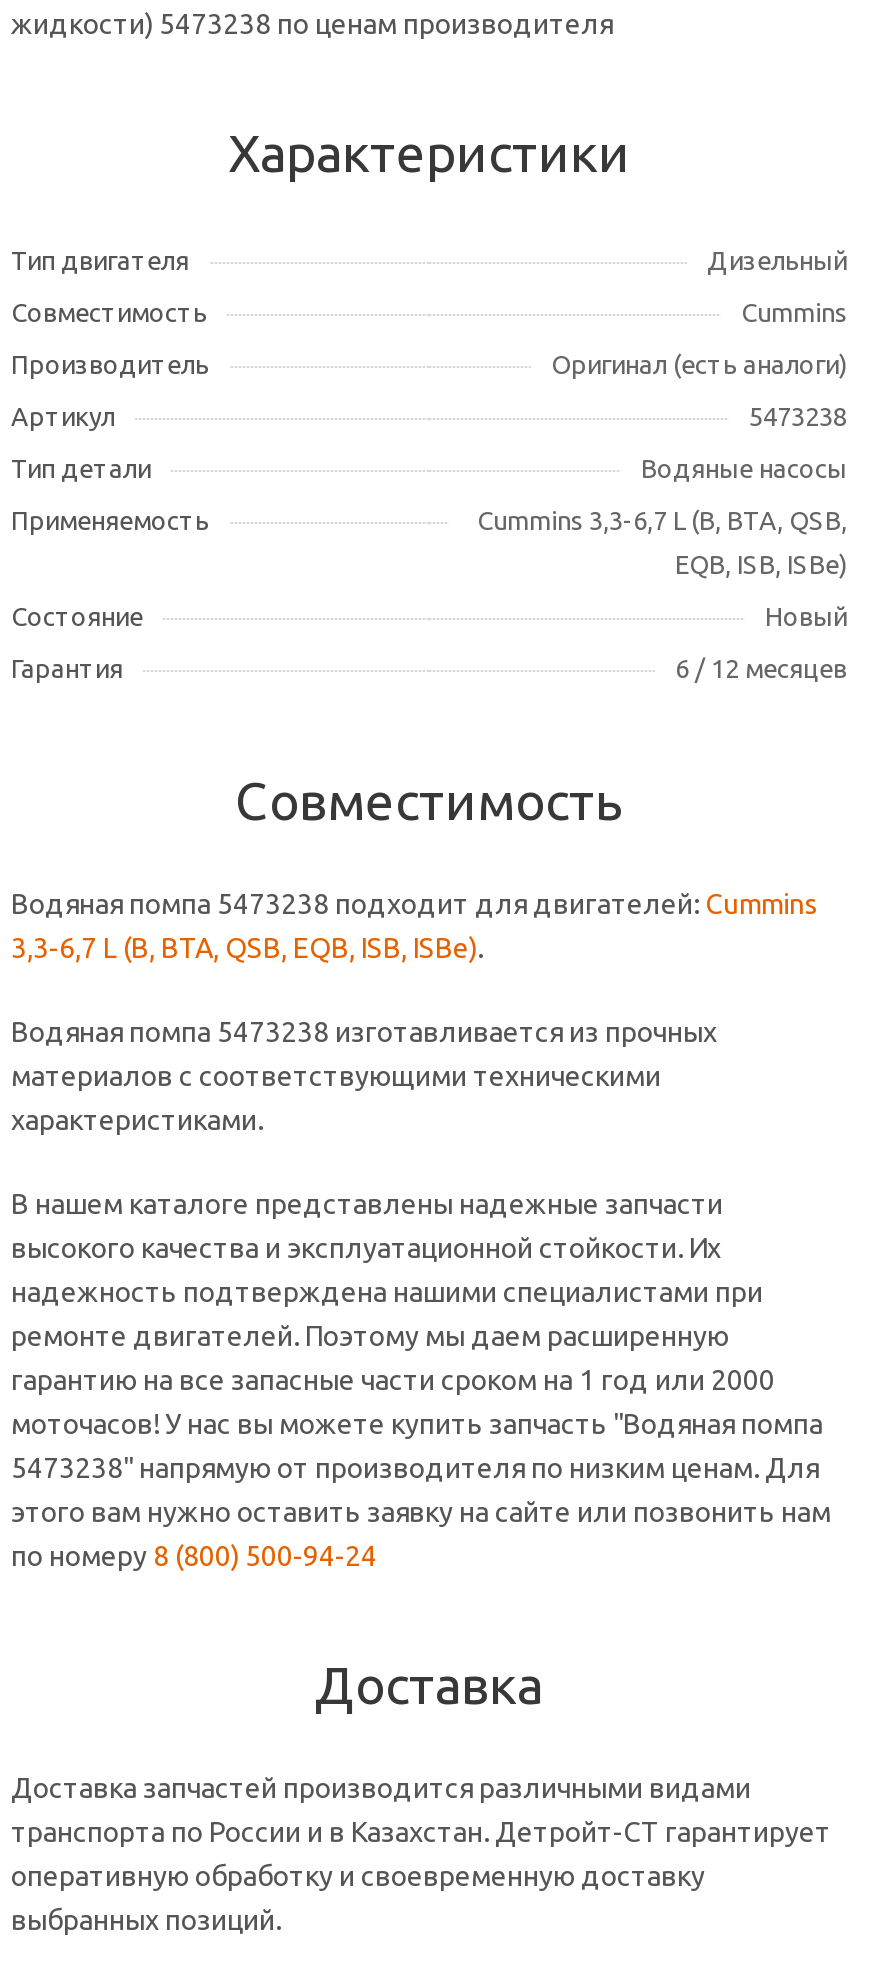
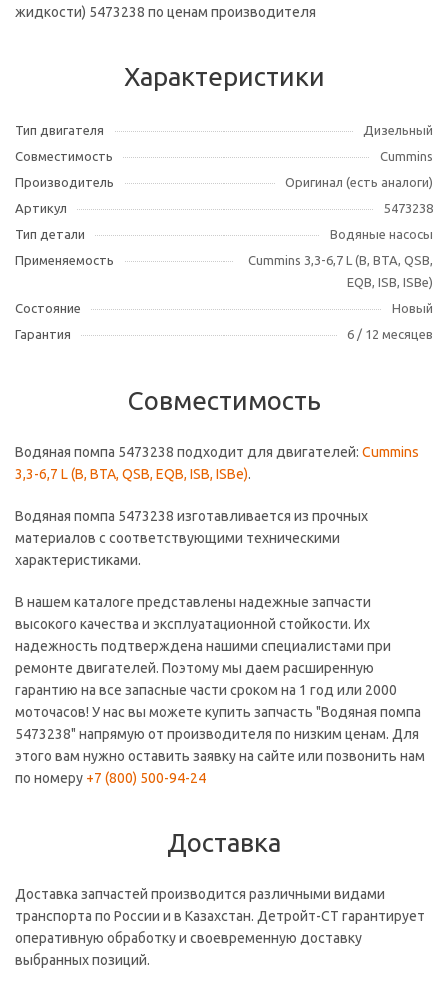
[11,1540,377,1572] по номеру 8 (800) 500-94-24 -> [15,770,206,786] по номеру +7 (800) 500-94-24

